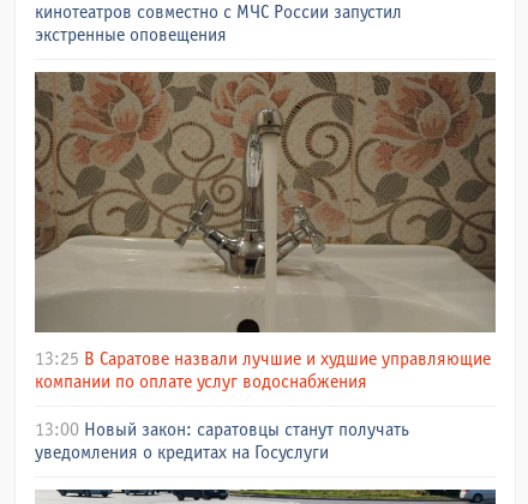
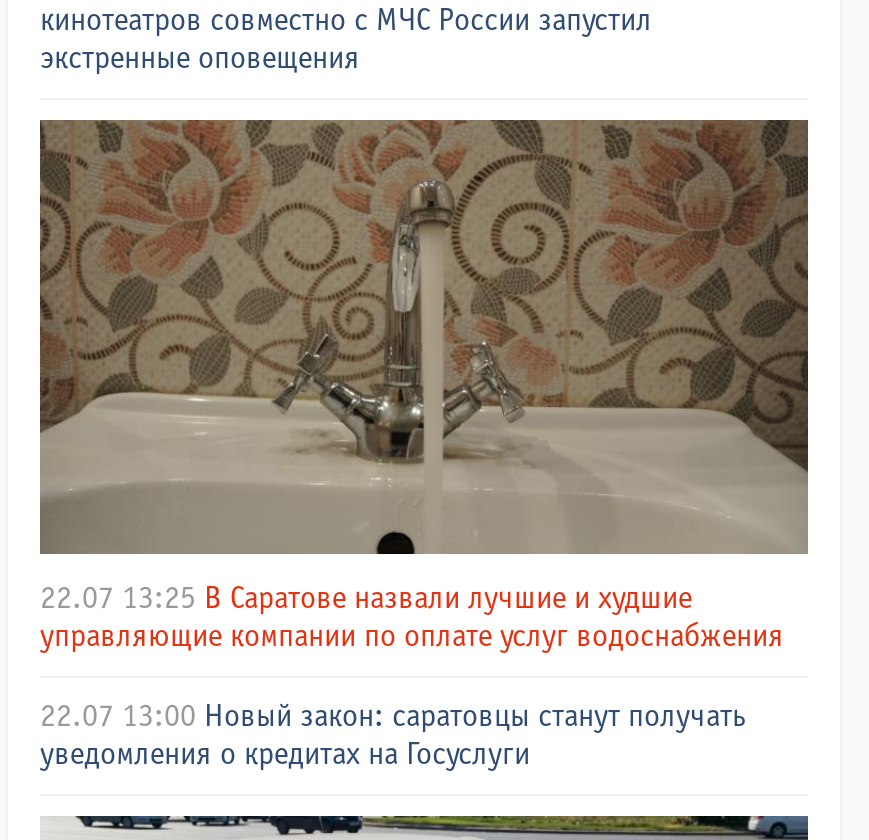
[35,351,491,391] 13:25 В Саратове назвали лучшие и худшие управляющие | компании по оплате услуг водоснабжения -> [40,584,784,652] 22.07 13:25 В Саратове назвали лучшие и худшие | управляющие компании по оплате услуг водоснабжения
[35,421,409,439] 13:00 Новый закон: саратовцы станут получать -> [40,702,746,732] 22.07 13:00 Новый закон: саратовцы станут получать

